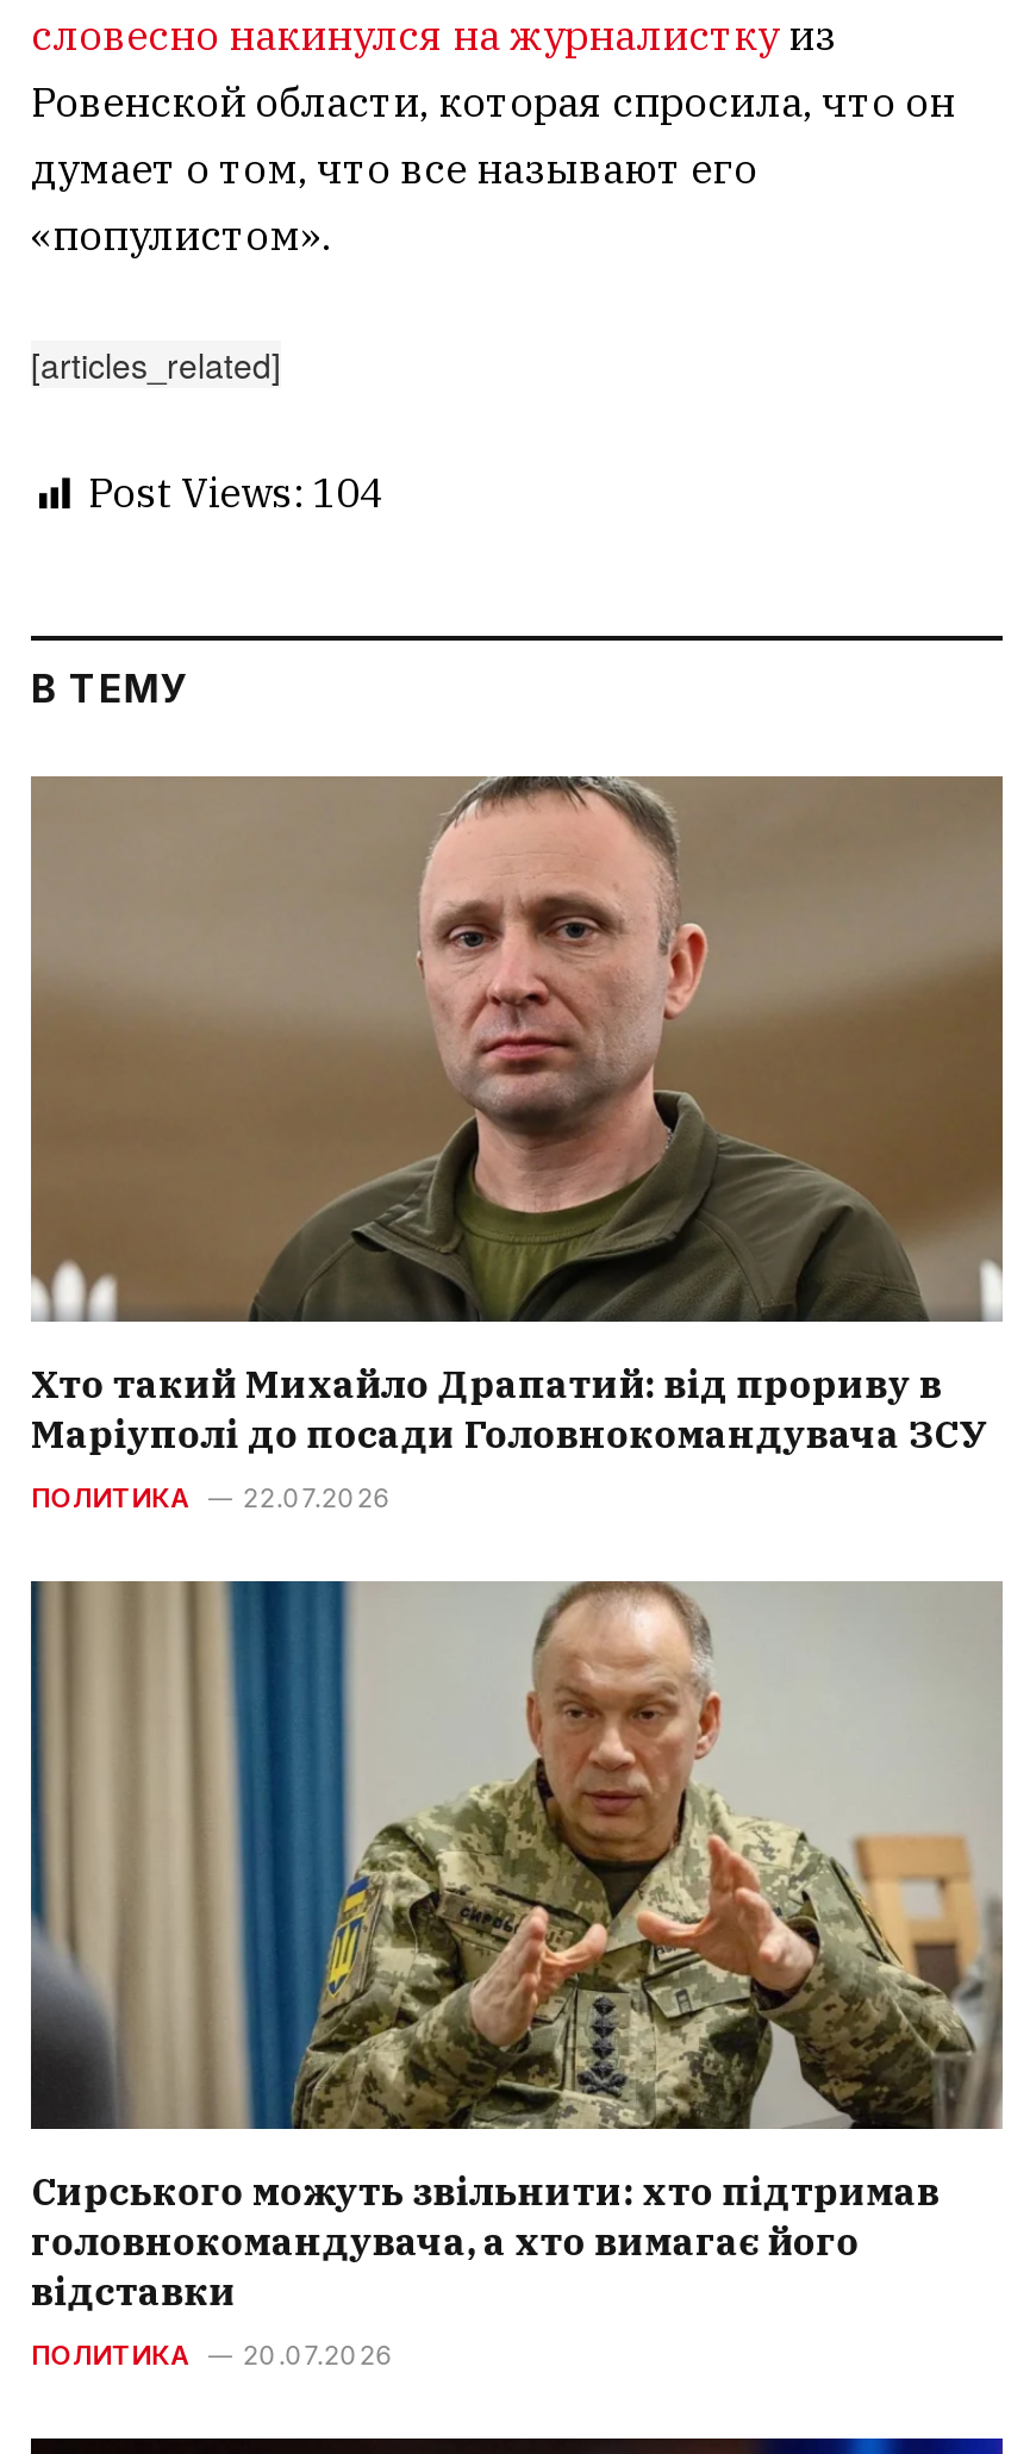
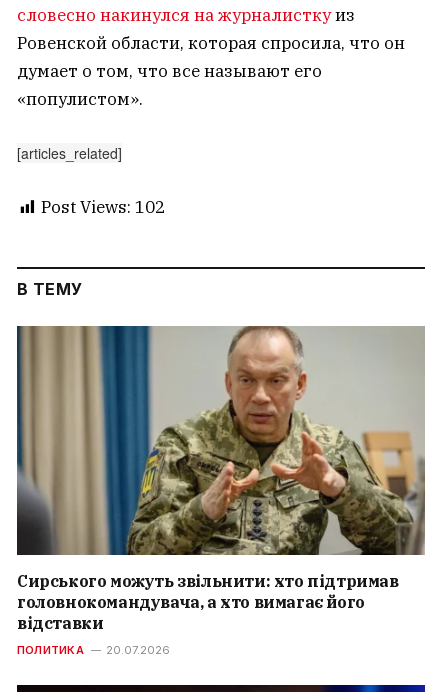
[88,467,383,519] Post Views: 104 -> [41,196,165,218] Post Views: 102
[29,774,1003,1516] [image] | Хто такий Михайло Драпатий: від прориву в | Маріуполі до посади Головнокомандувача ЗСУ | ПОЛИТИКА | 22.07.2026 -> none

